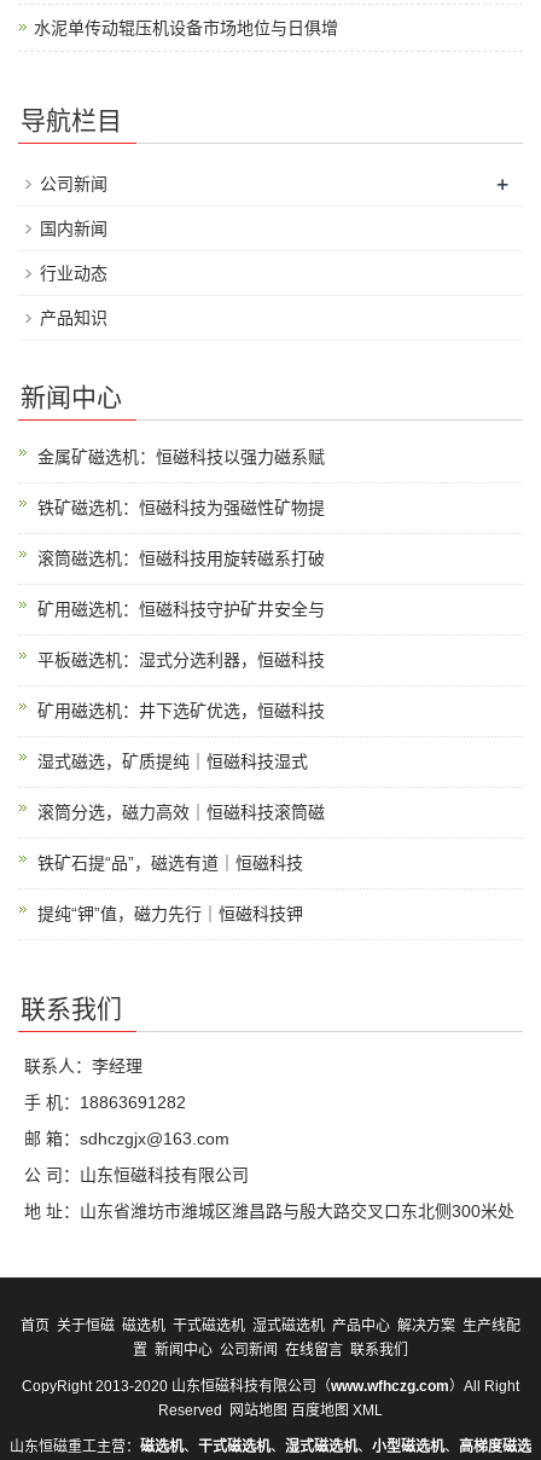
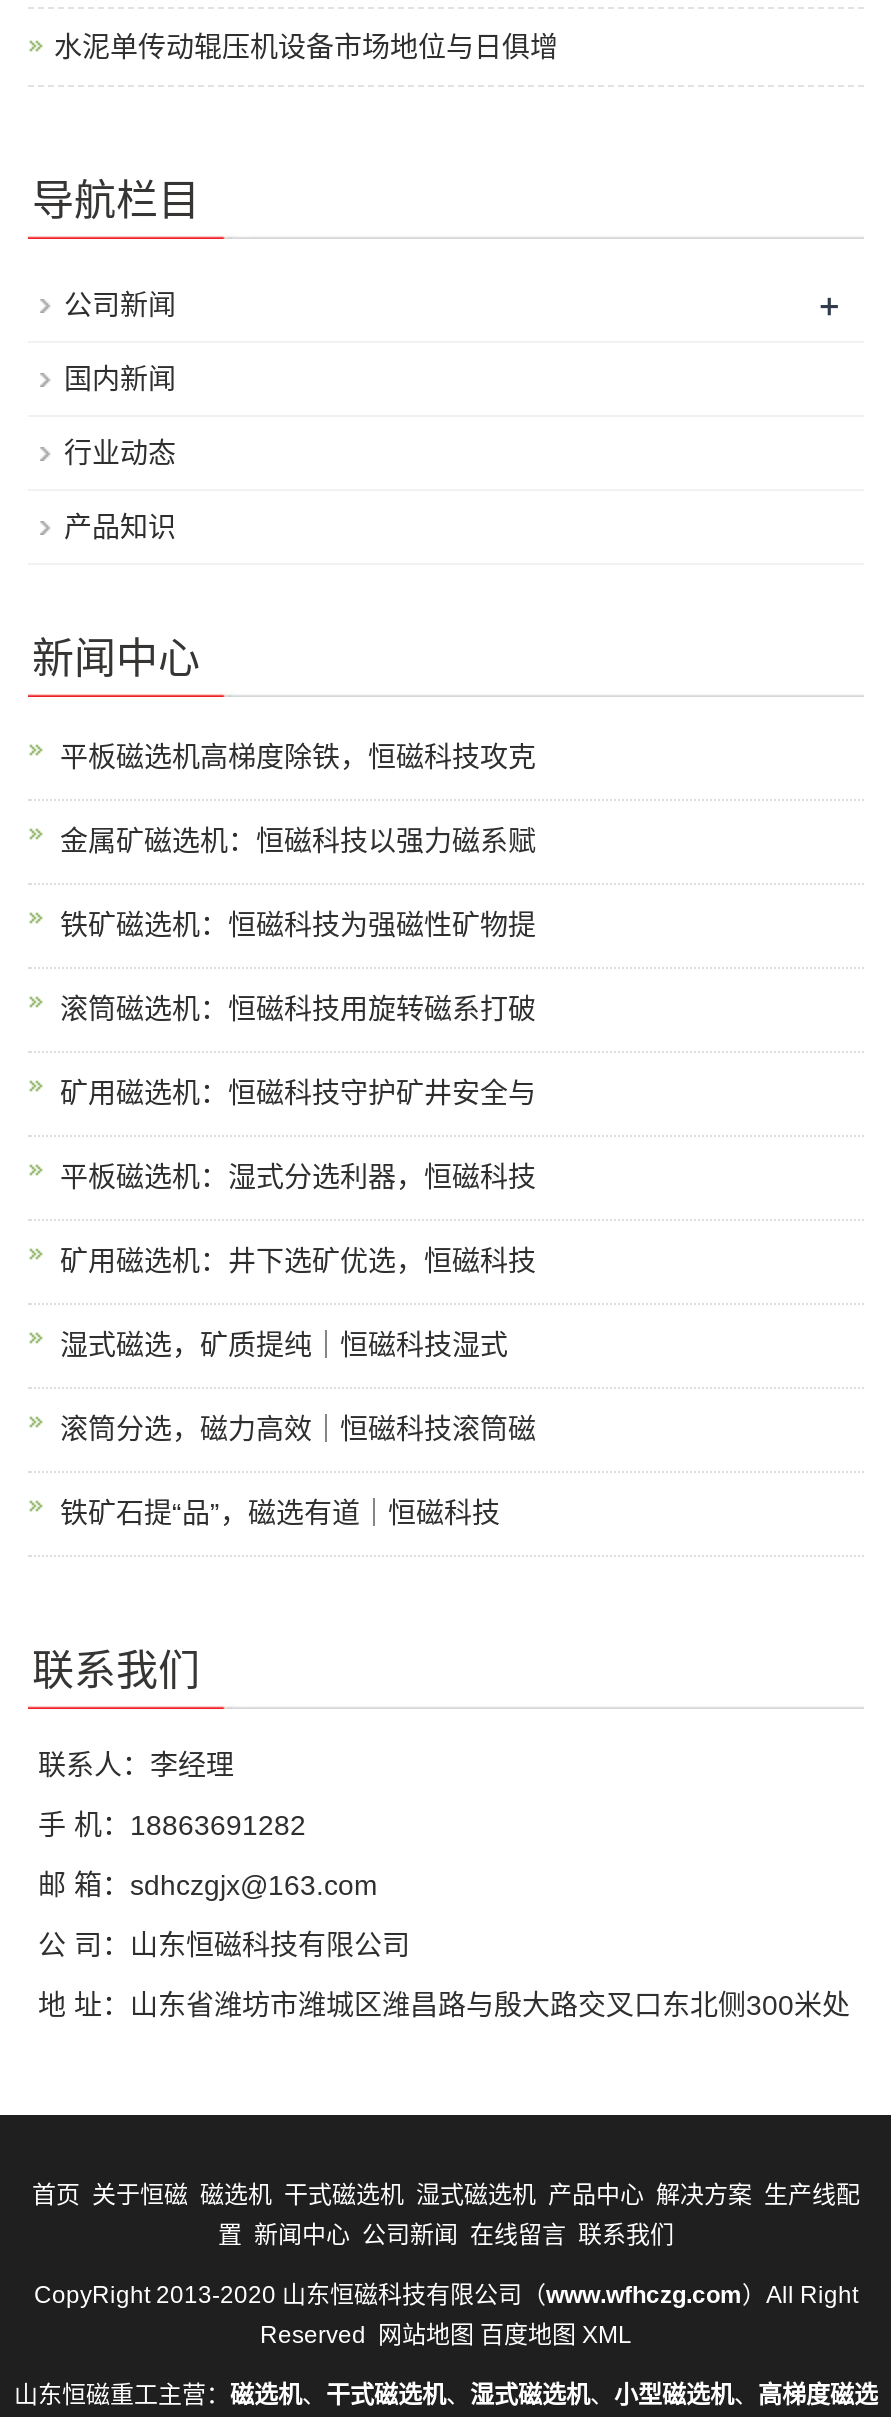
none -> [60,741,536,773] 平板磁选机高梯度除铁，恒磁科技攻克
moved [37,447,325,873] -> [60,825,536,1529]: 金属矿磁选机：恒磁科技以强力磁系赋 | 铁矿磁选机：恒磁科技为强磁性矿物提 | 滚筒磁选机：恒磁科技用旋转磁系打破 | ... | 滚筒分选，磁力高效｜恒磁科技滚筒磁 | 铁矿石提“品”，磁选有道｜恒磁科技
[37,904,303,923] 提纯“钾”值，磁力先行｜恒磁科技钾 -> none

